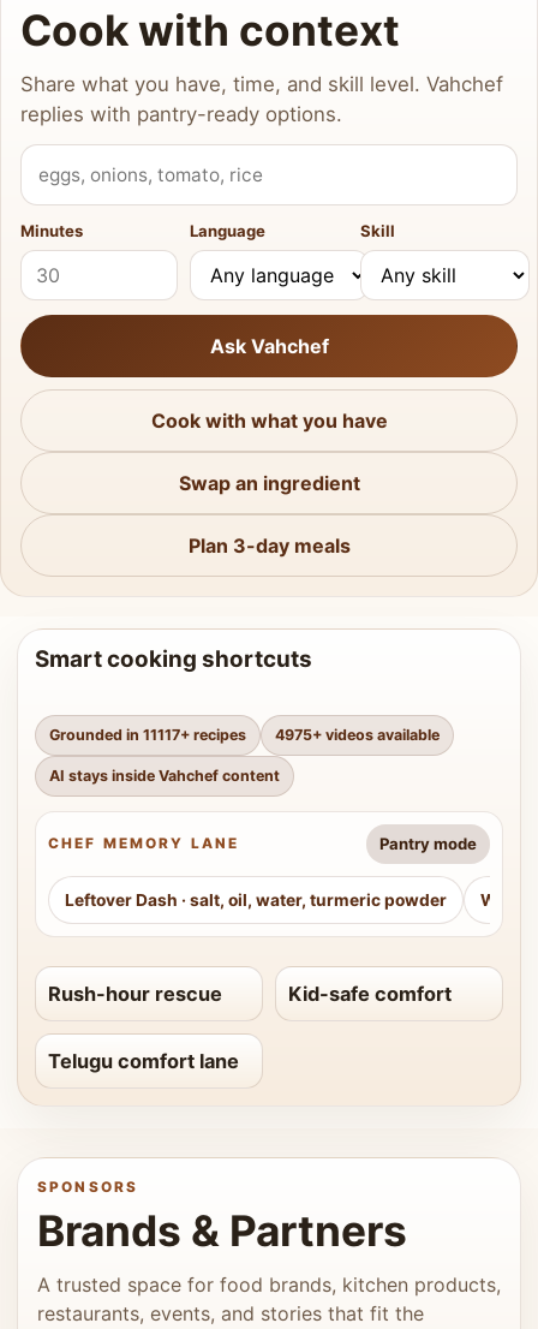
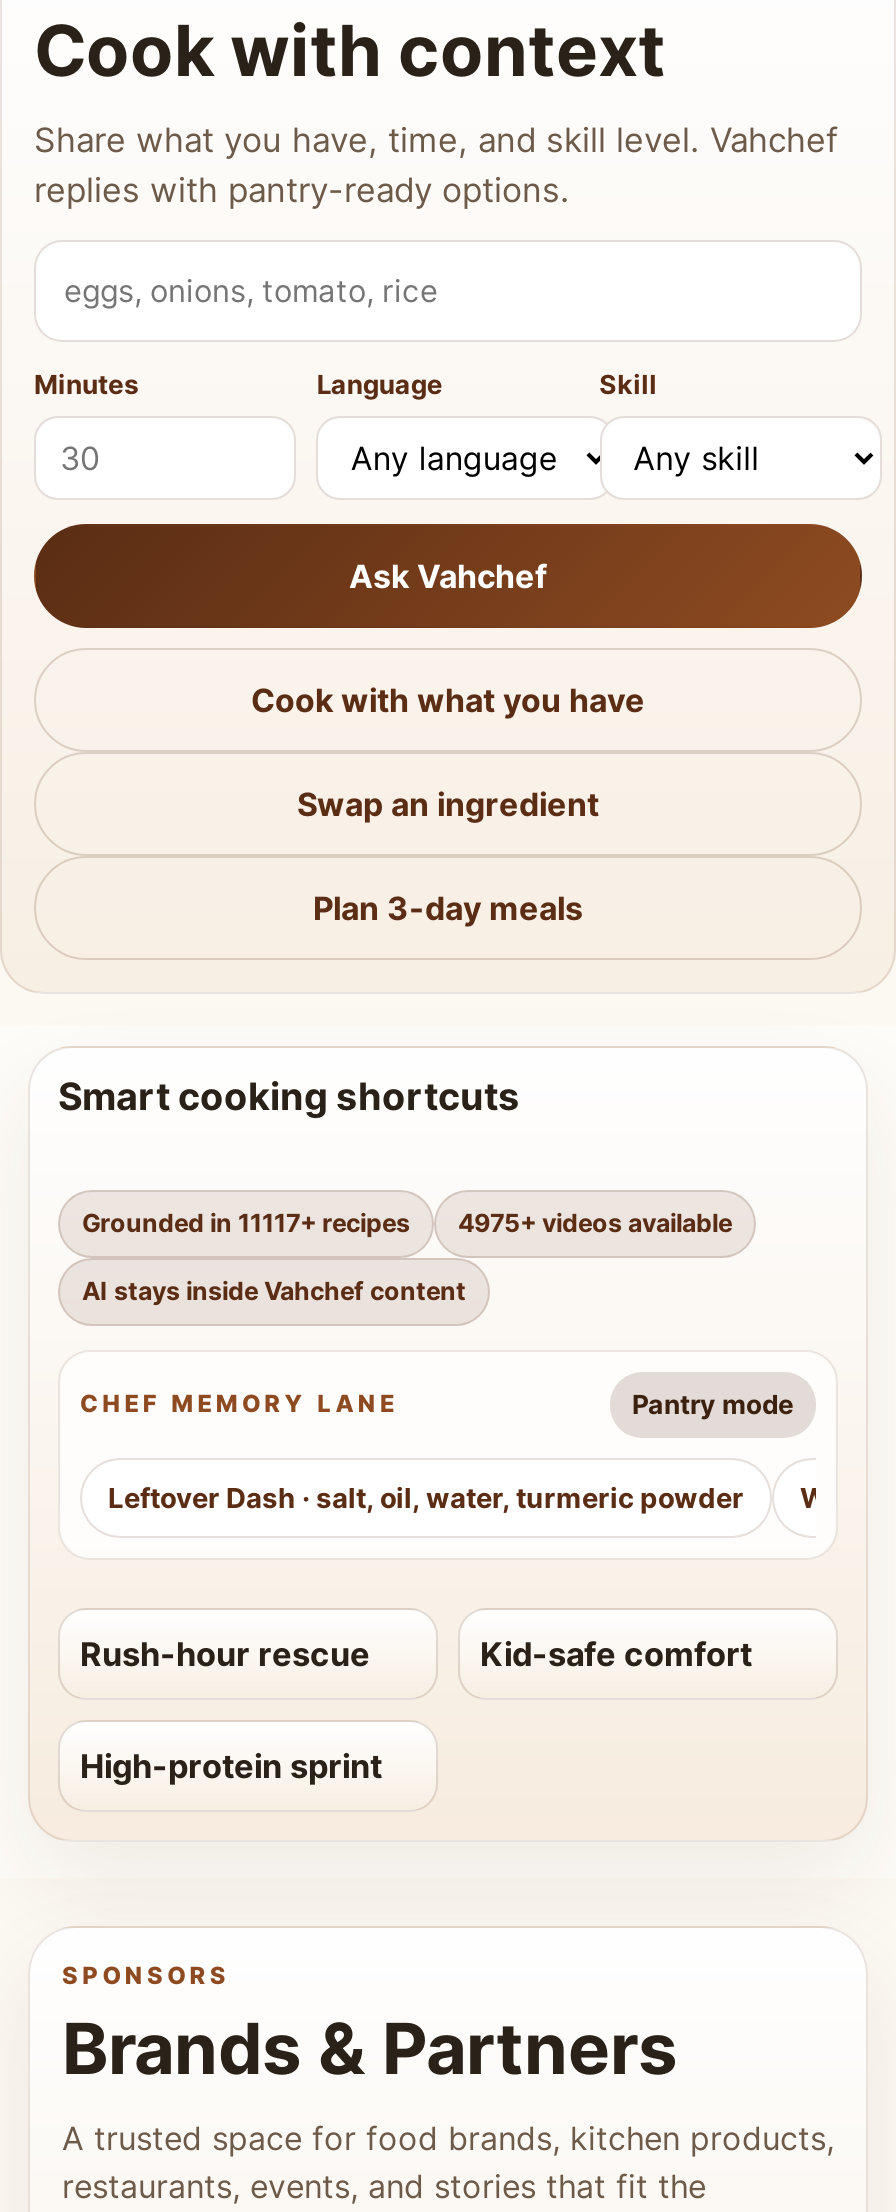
[48,1049,239,1073] Telugu comfort lane -> [80,1746,382,1786] High-protein sprint

